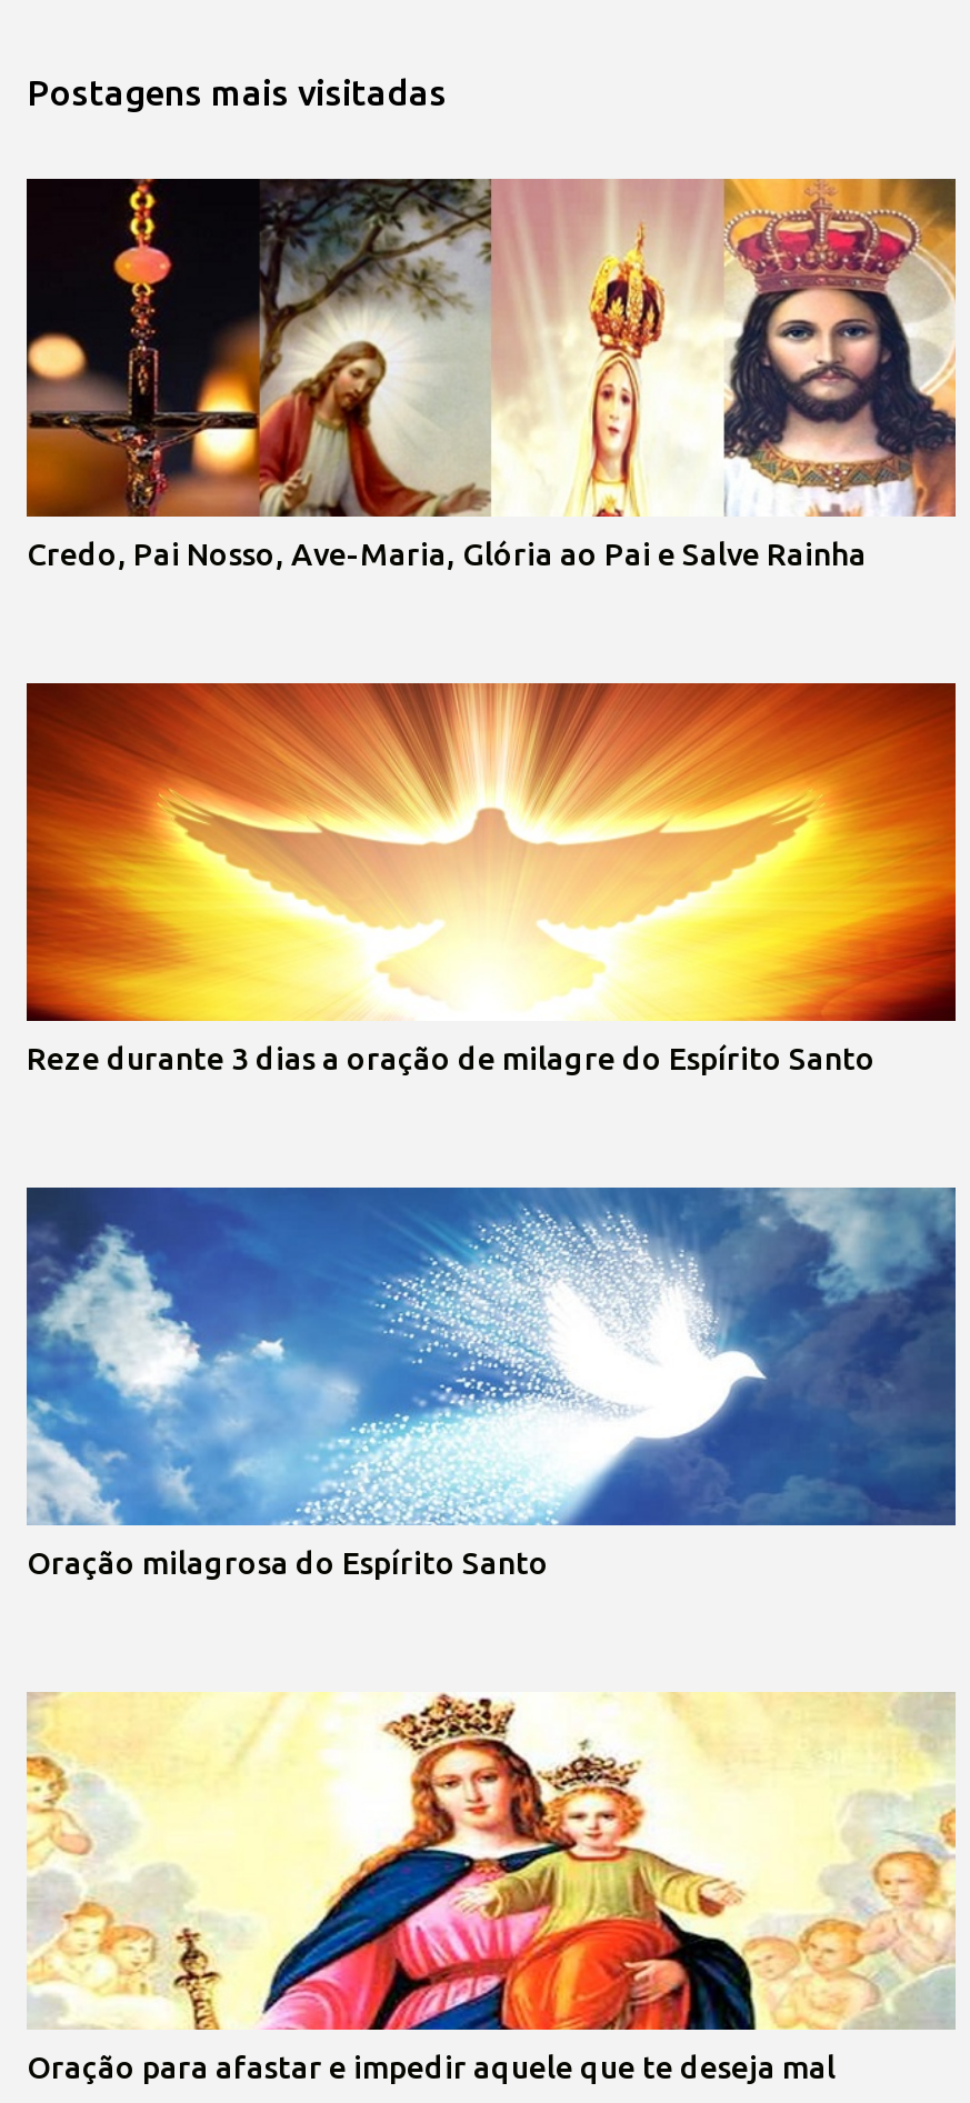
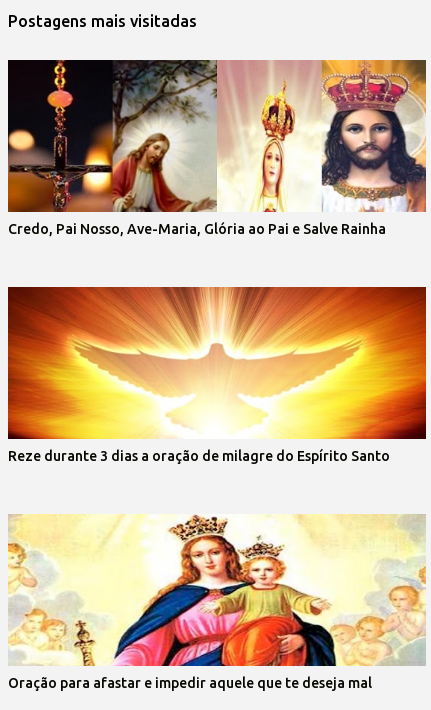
[24,1185,958,1581] [image] | Oração milagrosa do Espírito Santo -> none

